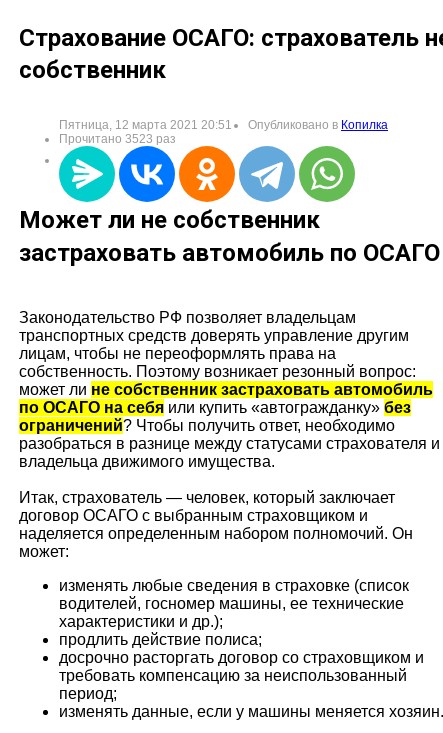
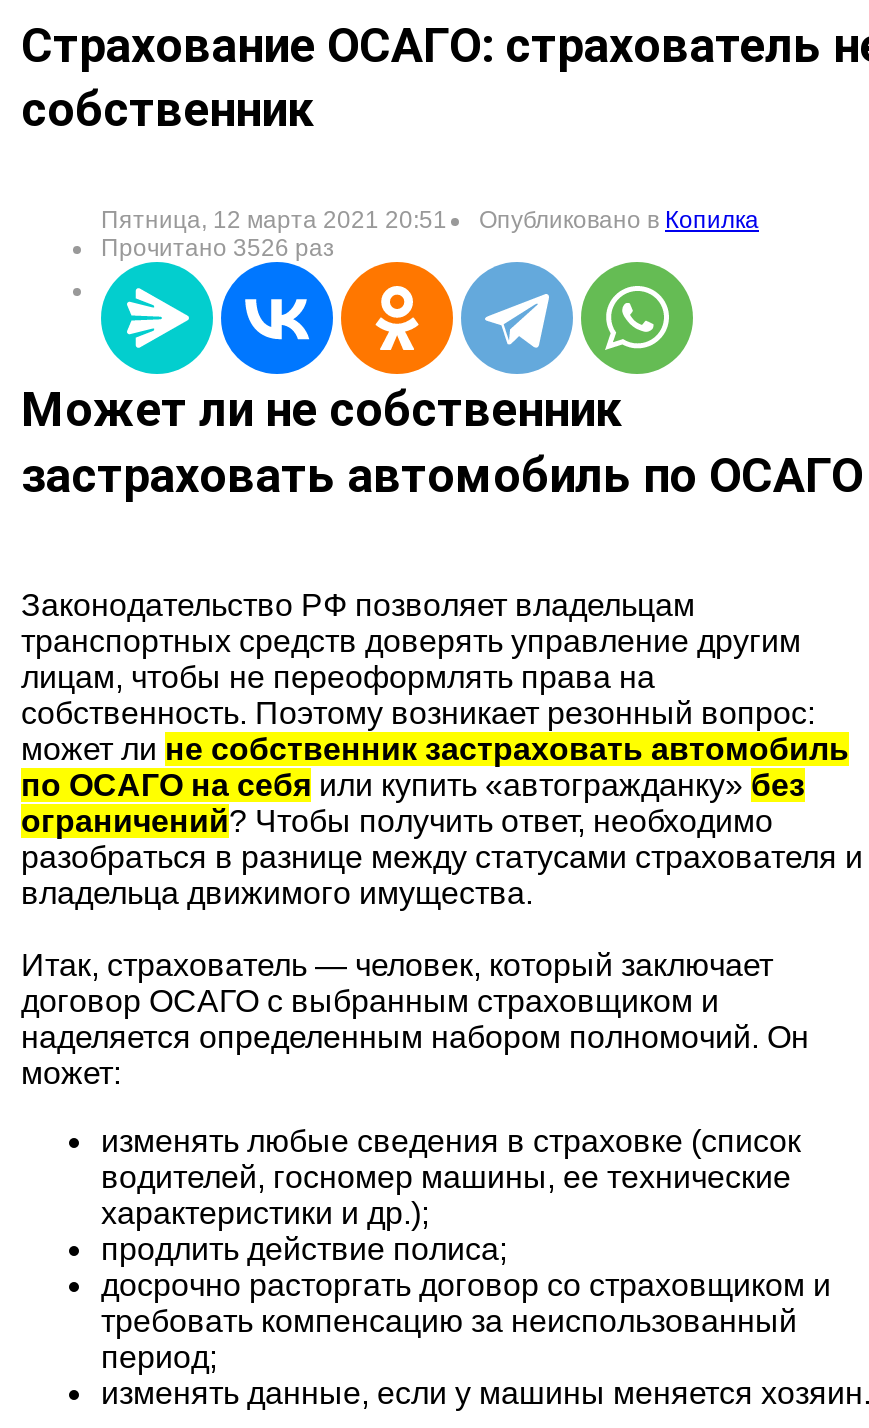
[59,132,176,146] Прочитано 3523 раз -> [101,234,335,262] Прочитано 3526 раз

